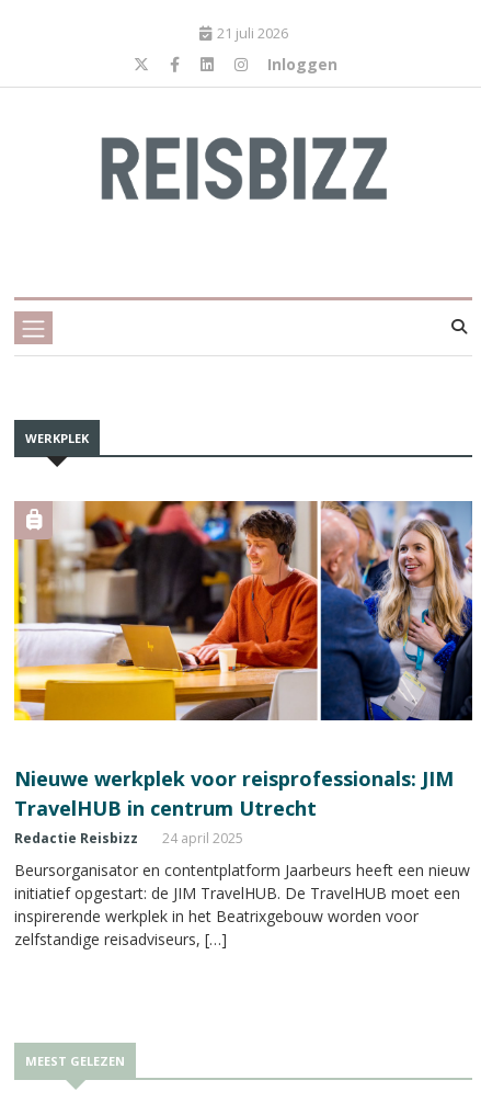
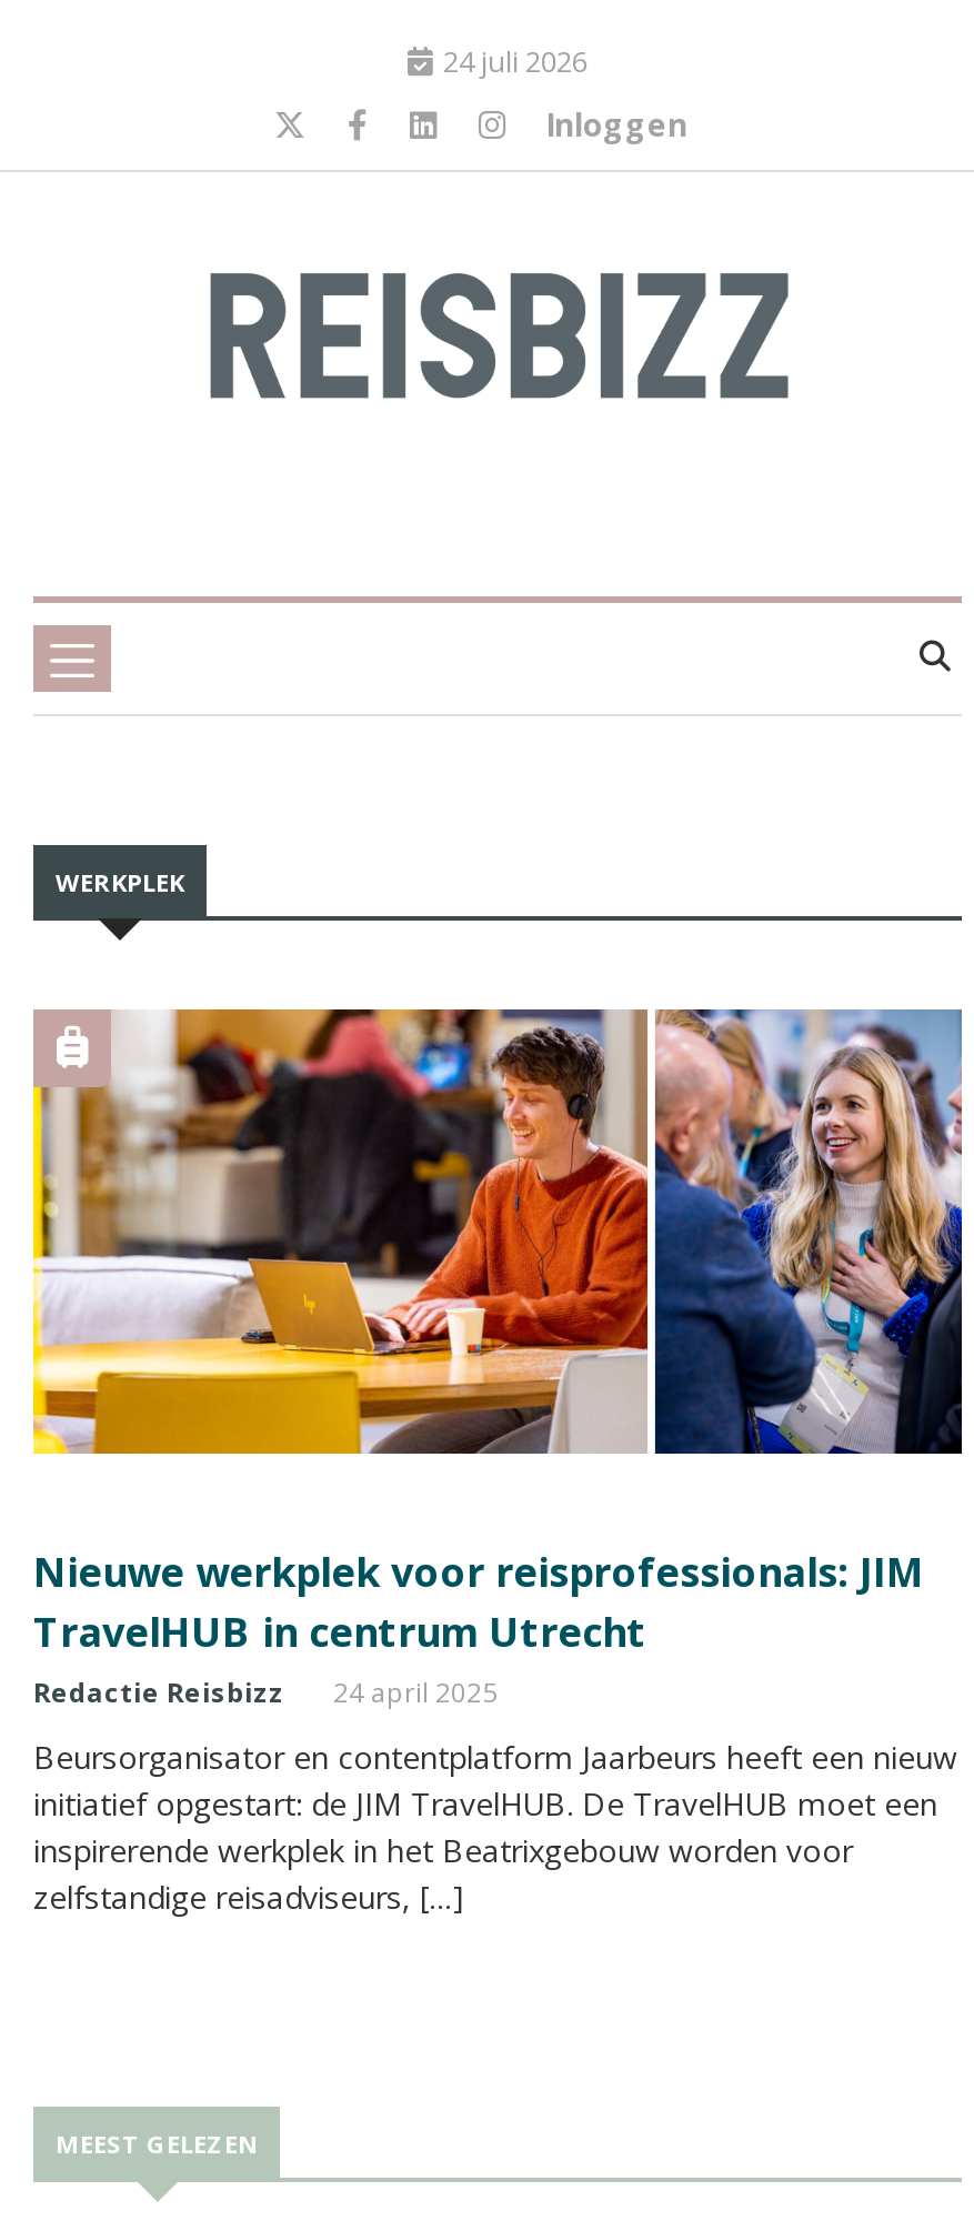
[216,23,288,43] 21 juli 2026 -> [443,41,588,81] 24 juli 2026

